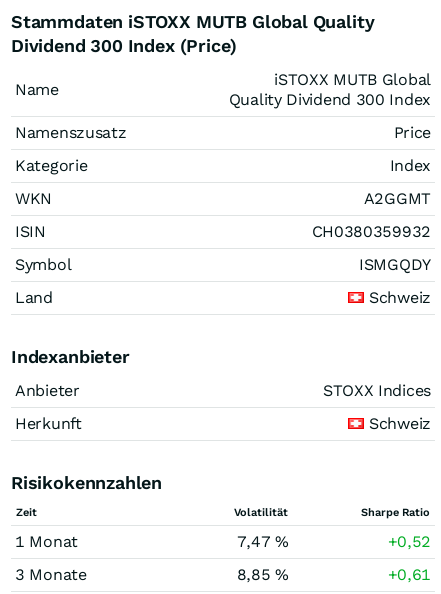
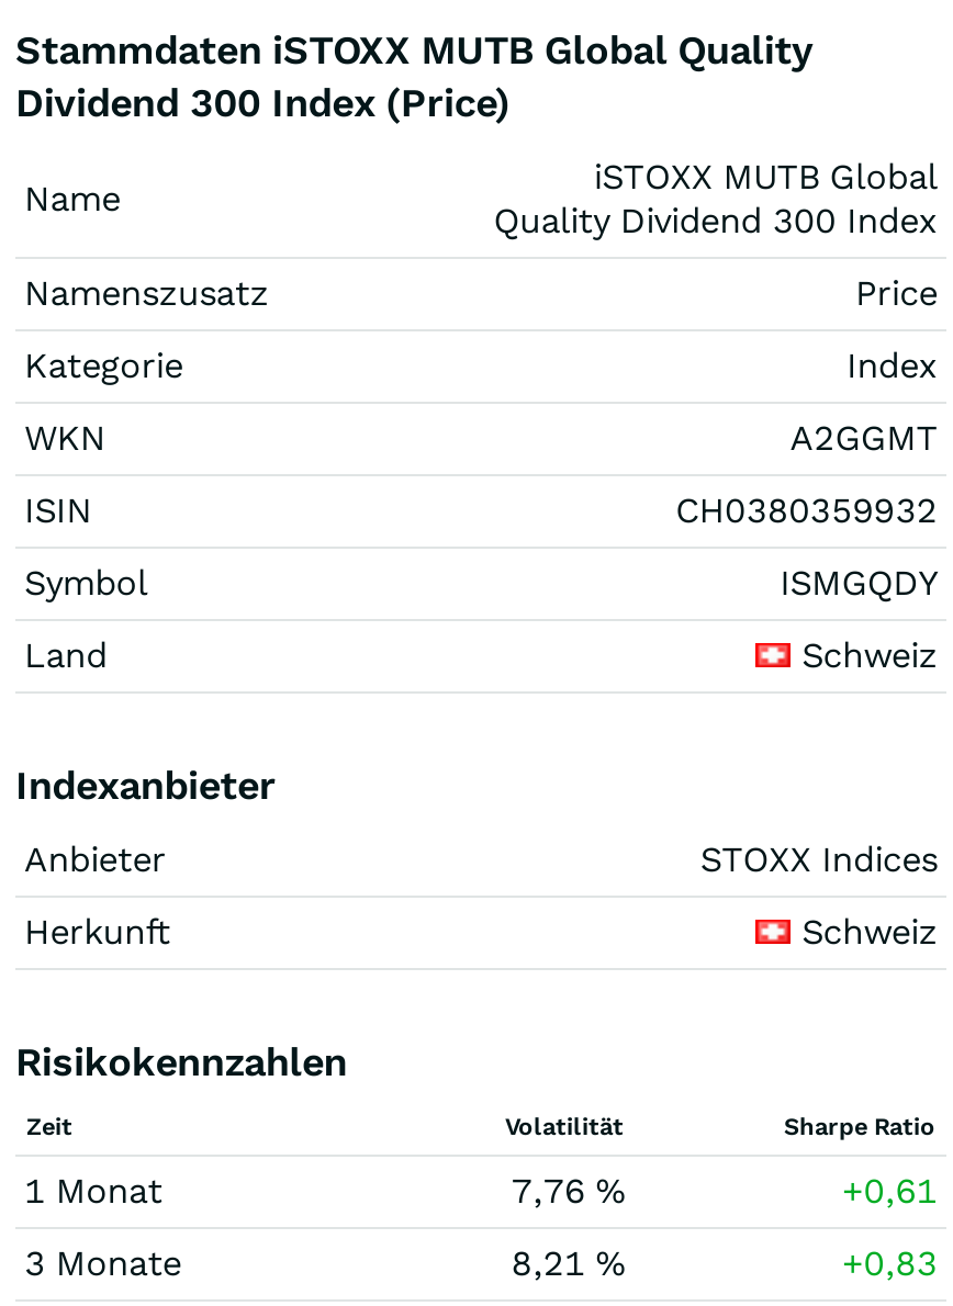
[237,532,289,551] 7,47 % -> [511,1170,626,1212] 7,76 %
[387,532,431,551] +0,52 -> [842,1170,938,1212] +0,61
[237,565,289,584] 8,85 % -> [511,1242,626,1284] 8,21 %
[387,565,431,584] +0,61 -> [842,1242,938,1284] +0,83

